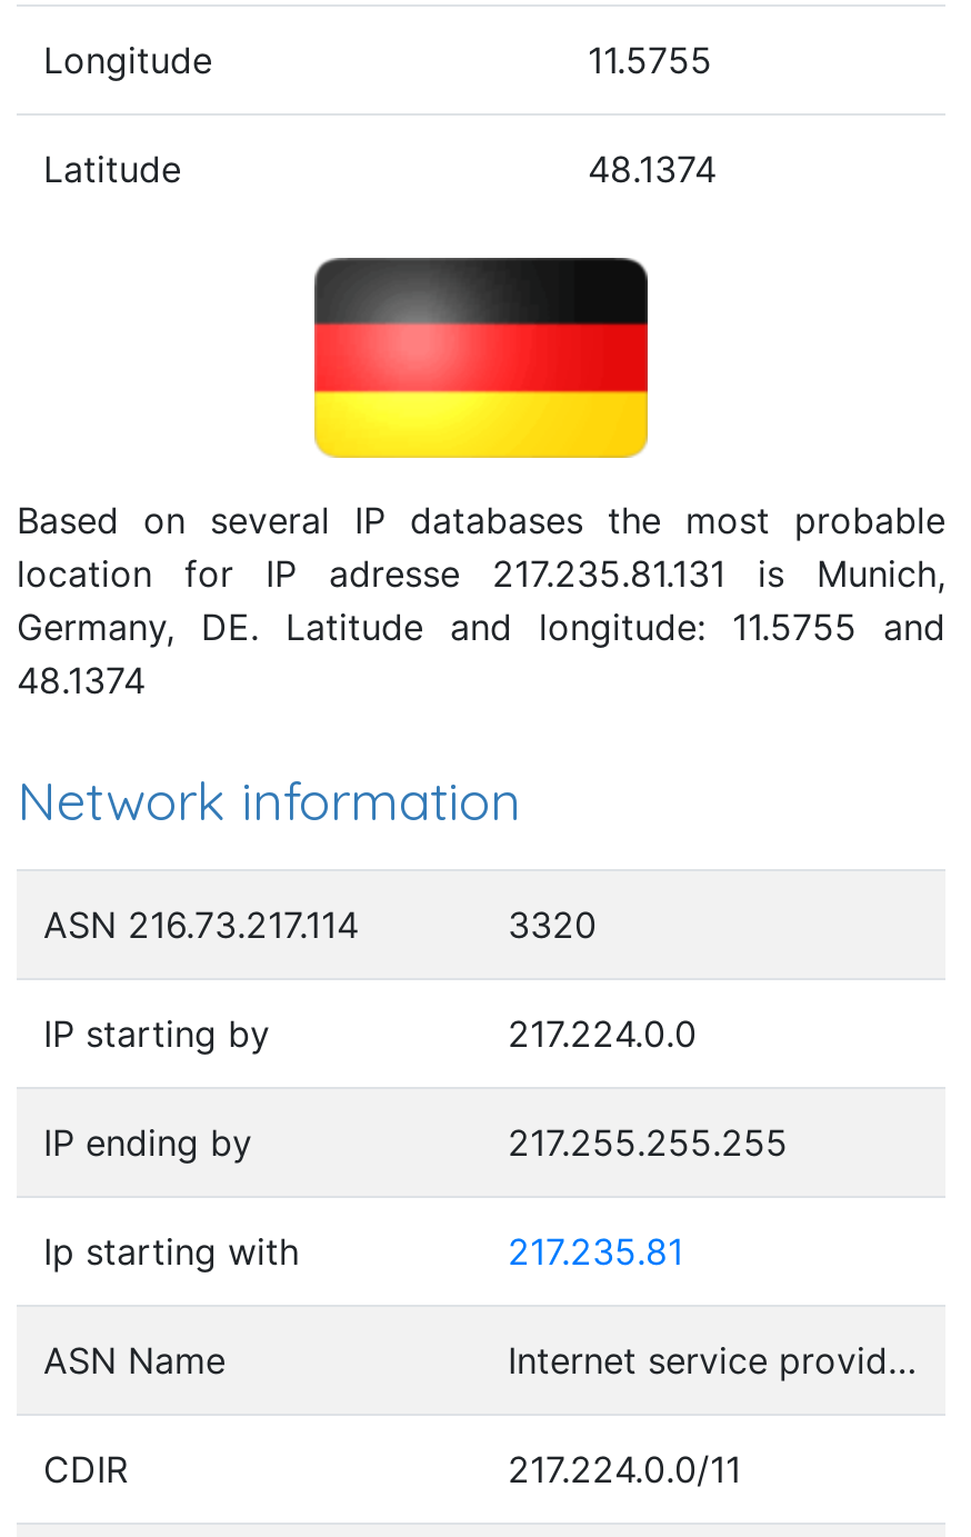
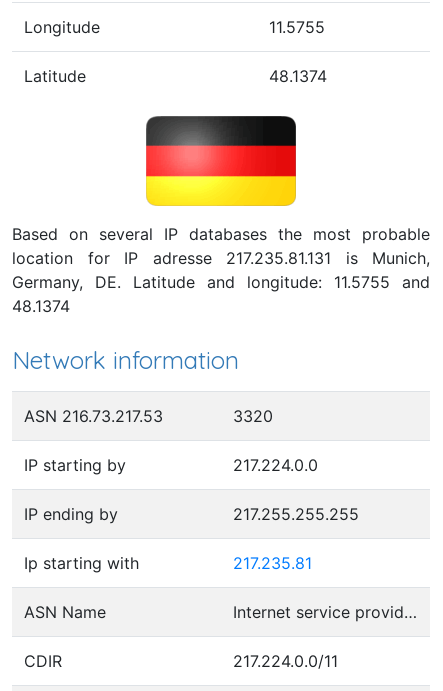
[43,902,359,946] ASN 216.73.217.114 -> [24,406,163,426] ASN 216.73.217.53

